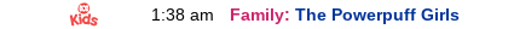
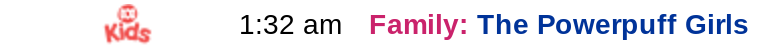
[151,5,460,24] 1:38 am Family: The Powerpuff Girls -> [239,8,749,40] 1:32 am Family: The Powerpuff Girls

